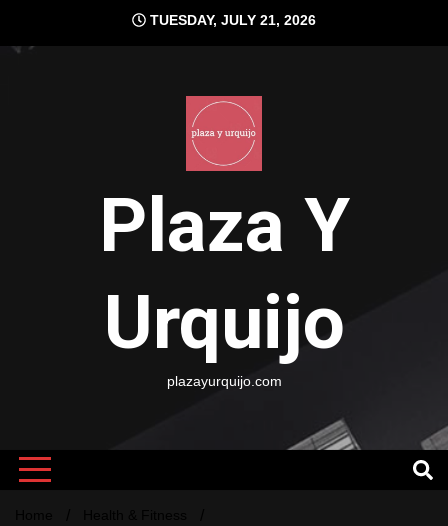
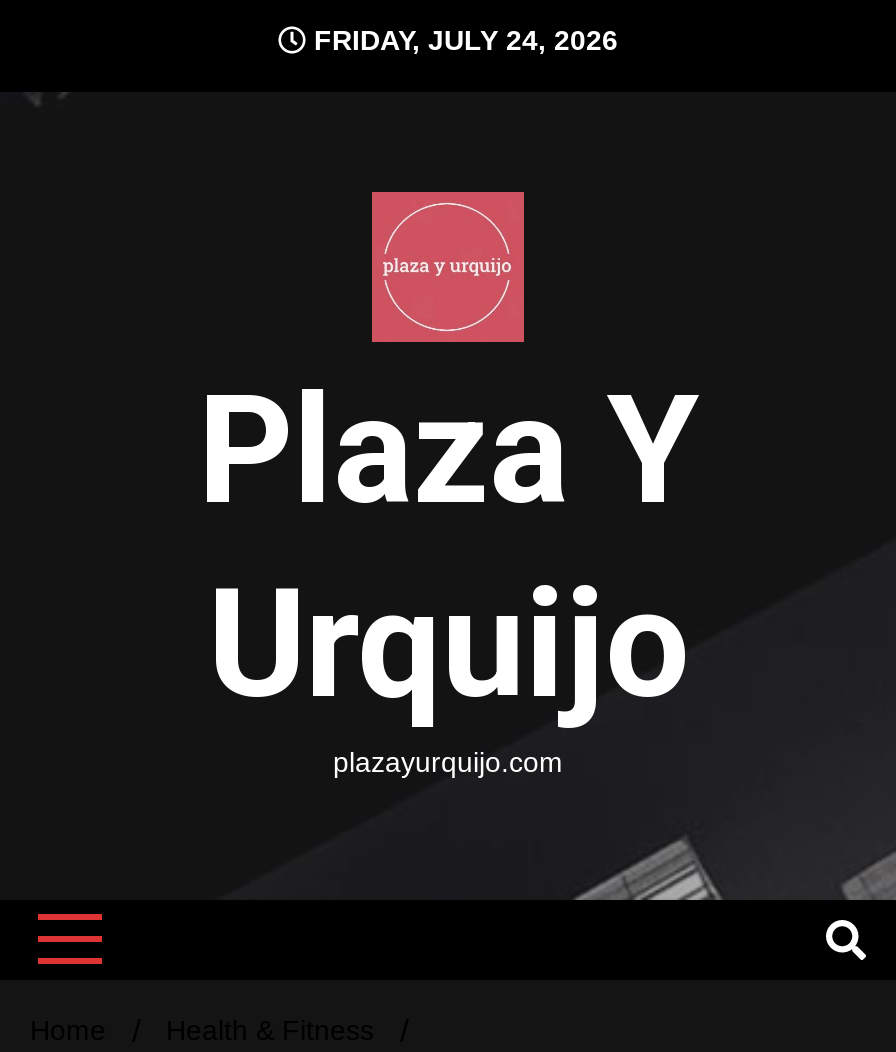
[146,12,316,28] TUESDAY, JULY 21, 2026 -> [306,24,618,56] FRIDAY, JULY 24, 2026

